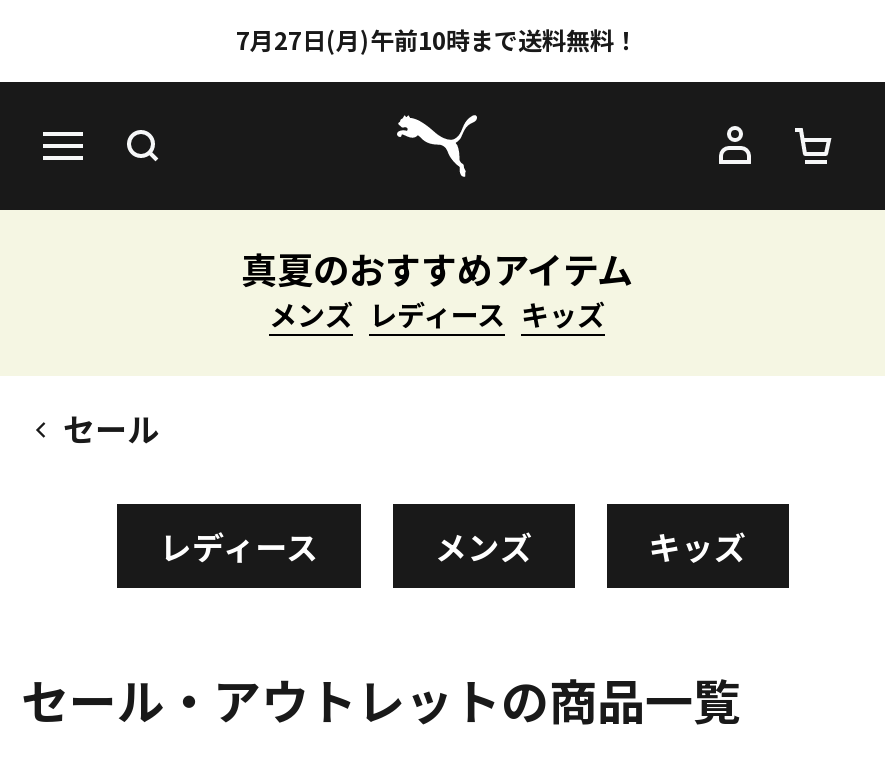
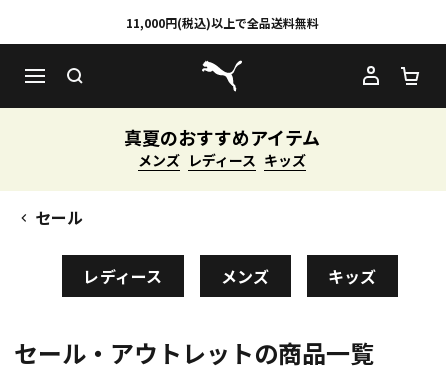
[236,21,638,55] 7月27日(月)午前10時まで送料無料！ -> [125,13,318,30] 11,000円(税込)以上で全品送料無料

